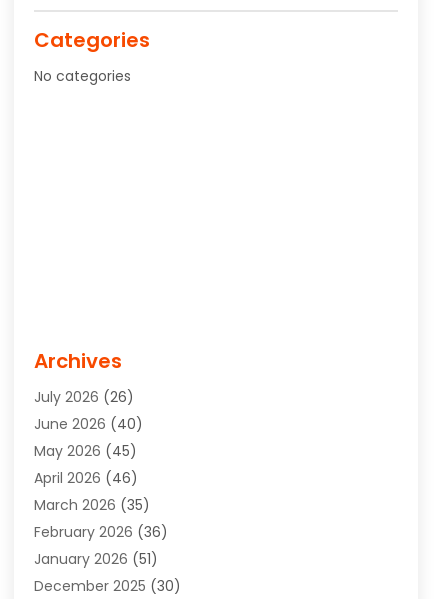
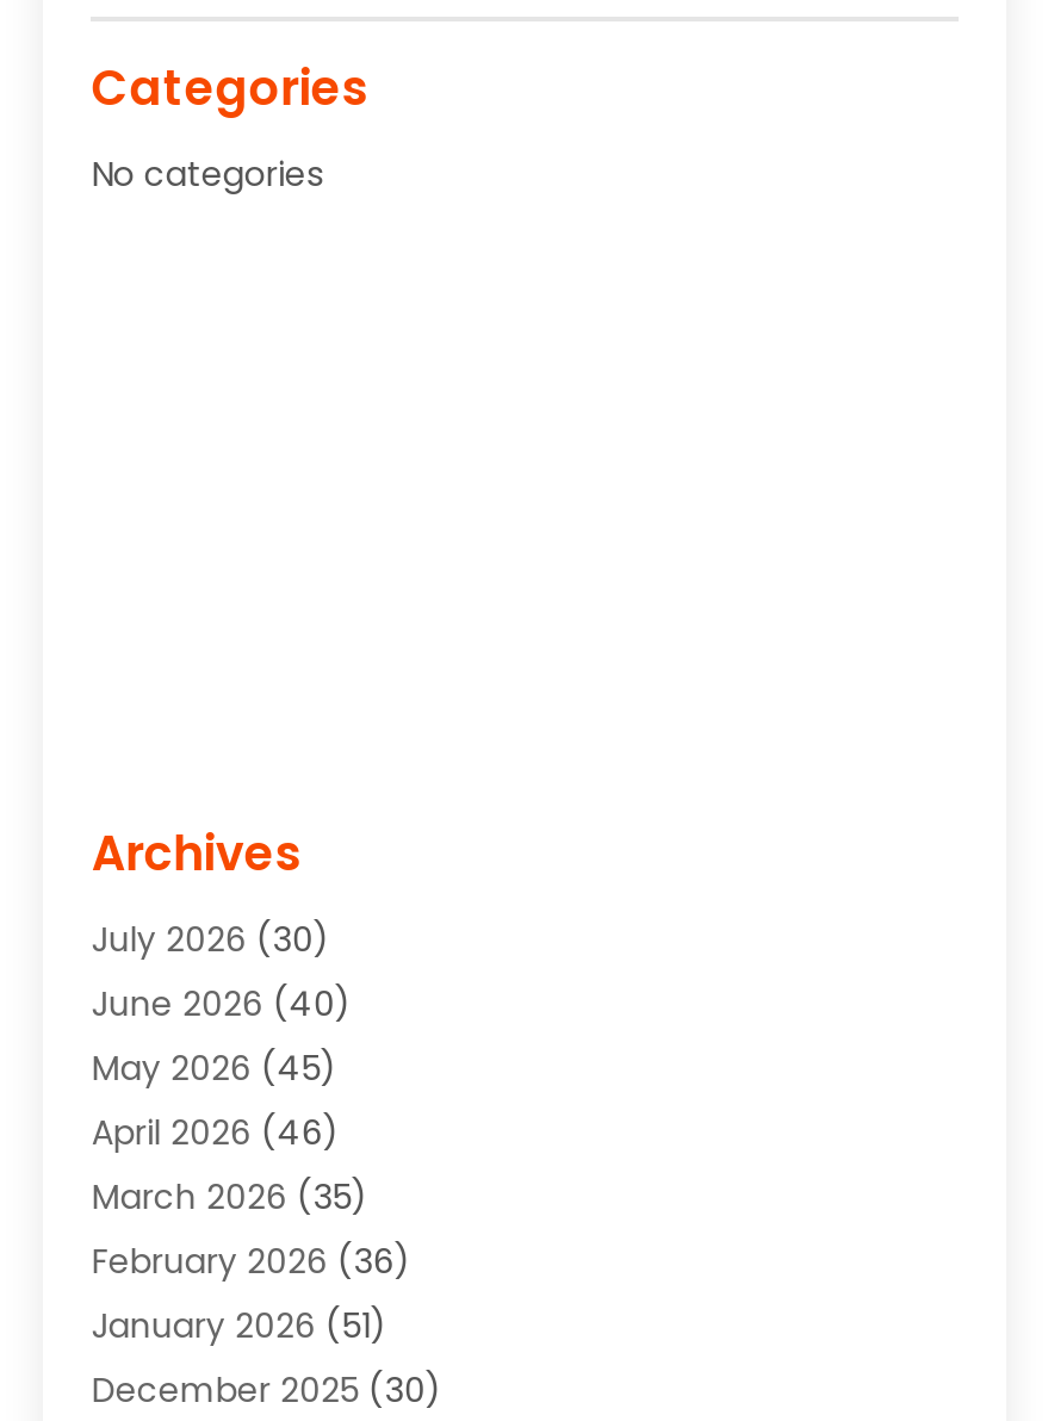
[34,387,134,407] July 2026 (26) -> [92,915,330,962] July 2026 (30)

